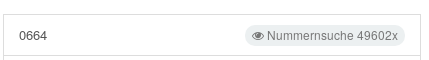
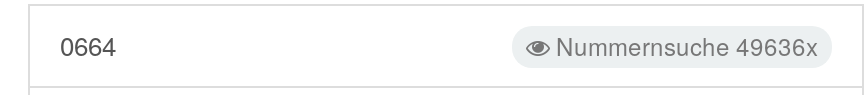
[264,26,398,43] Nummernsuche 49602x -> [550,28,818,62] Nummernsuche 49636x

